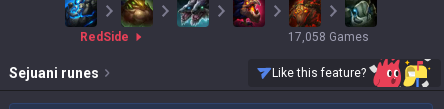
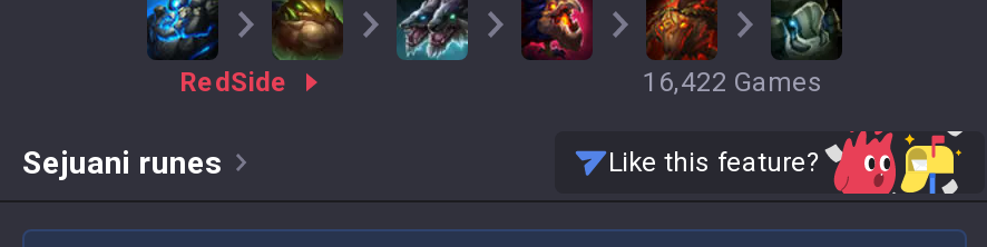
[287,30,368,44] 17,058 Games -> [643,67,823,98] 16,422 Games

